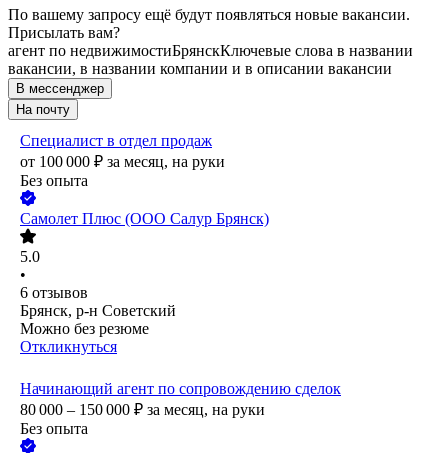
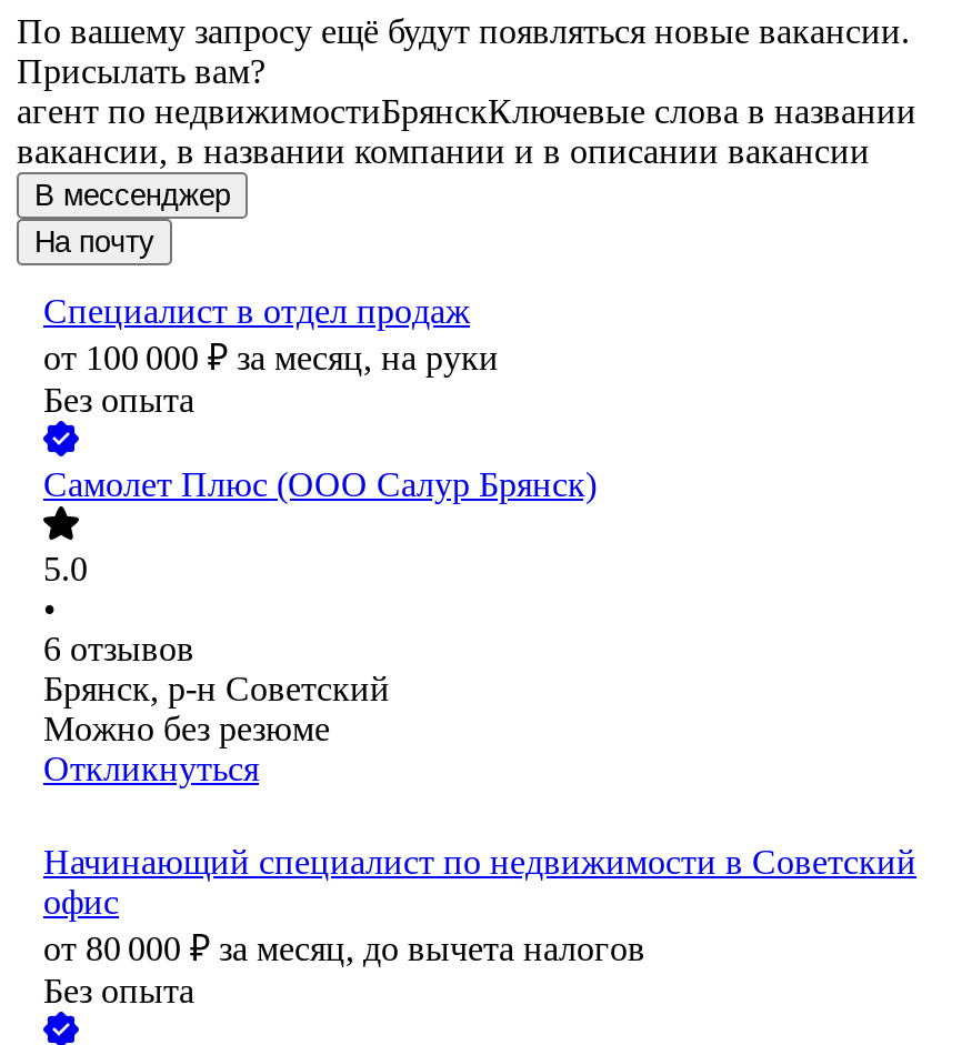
[20,380,341,418] Начинающий агент по сопровождению сделок | 80 000 – 150 000 ₽ за месяц, на руки -> [43,844,916,968] Начинающий специалист по недвижимости в Советский | офис | от 80 000 ₽ за месяц, до вычета налогов

